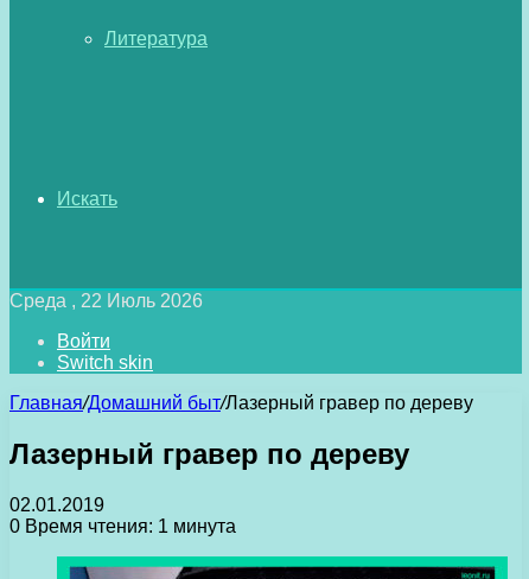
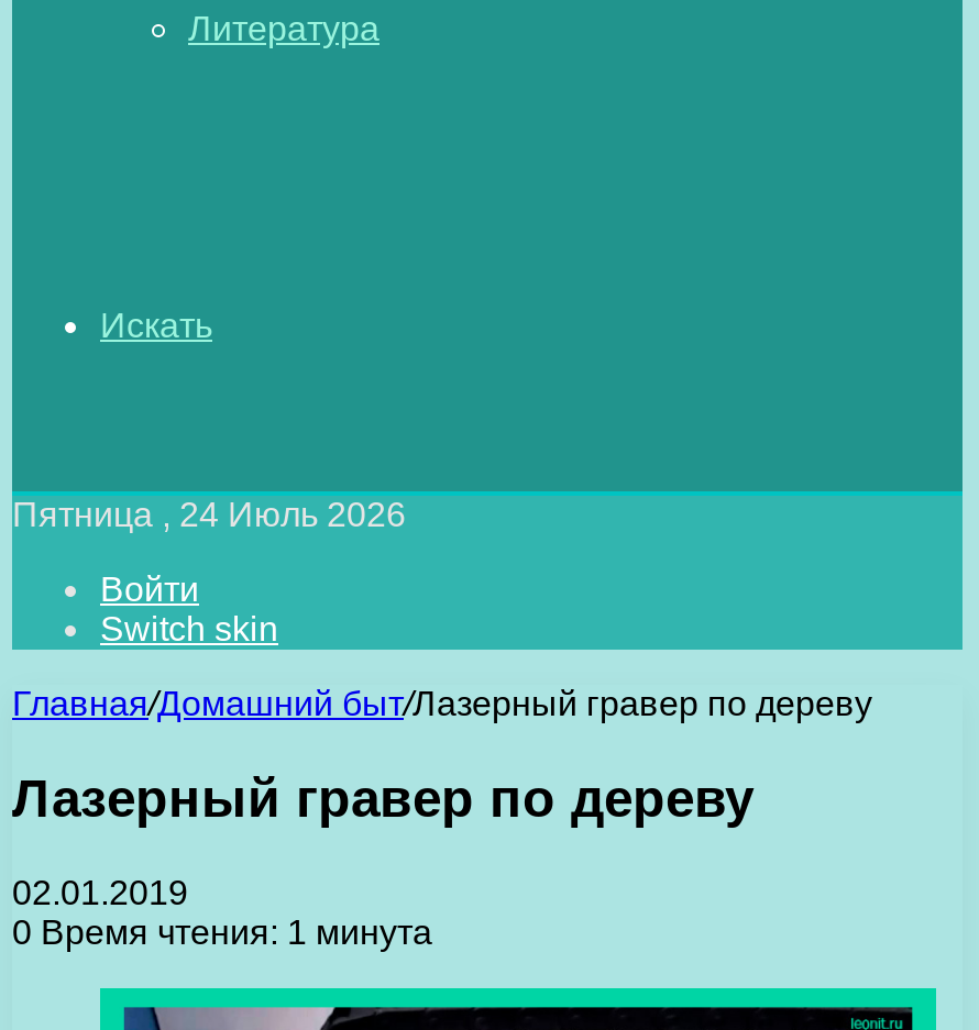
[9,291,203,311] Среда , 22 Июль 2026 -> [12,496,406,533] Пятница , 24 Июль 2026

